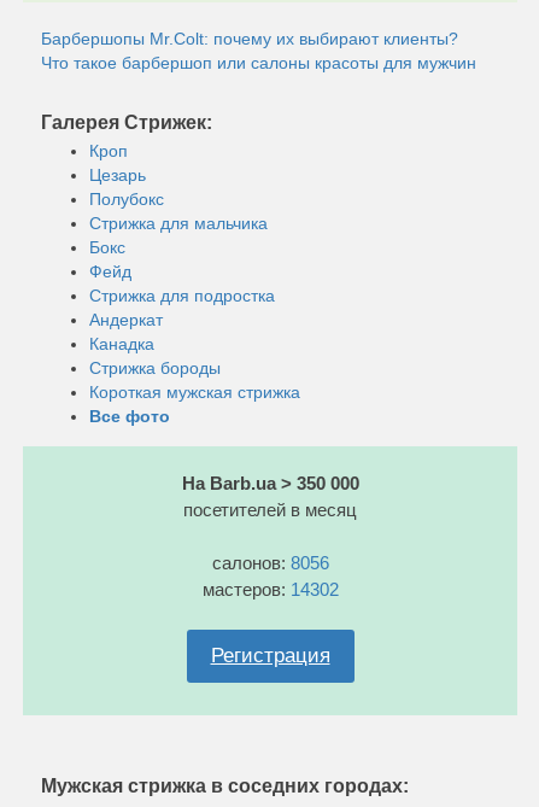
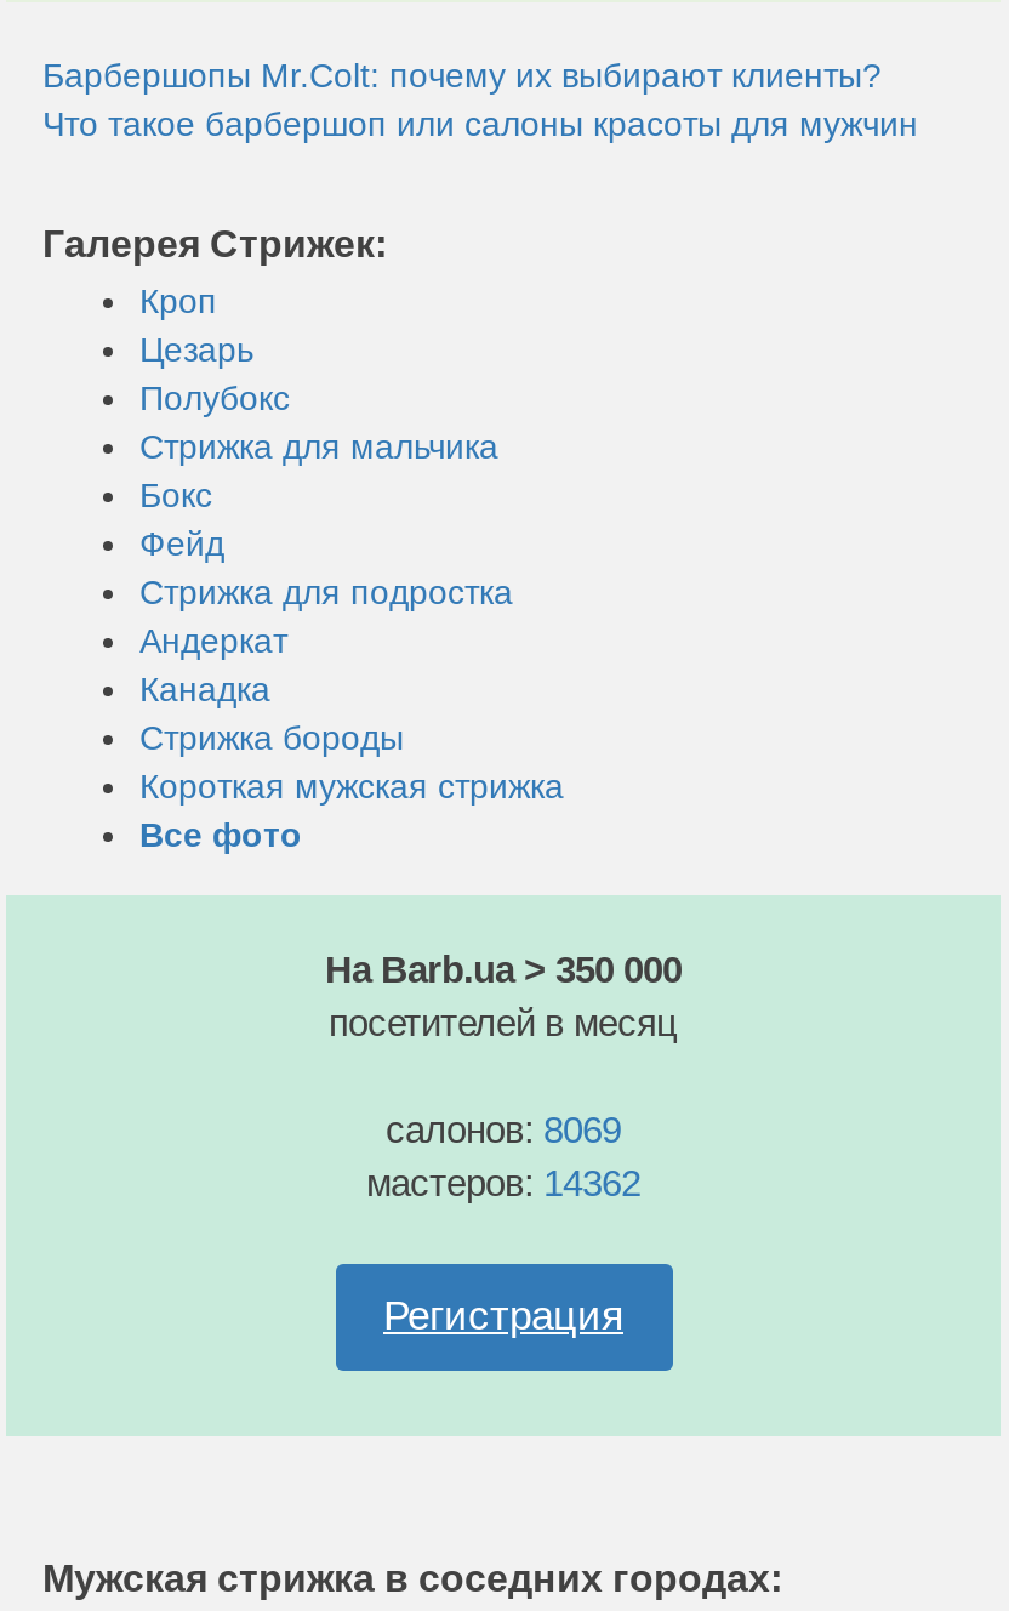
[212,552,329,573] салонов: 8056 -> [386,1109,621,1150] салонов: 8069
[202,579,338,600] мастеров: 14302 -> [366,1162,640,1203] мастеров: 14362

